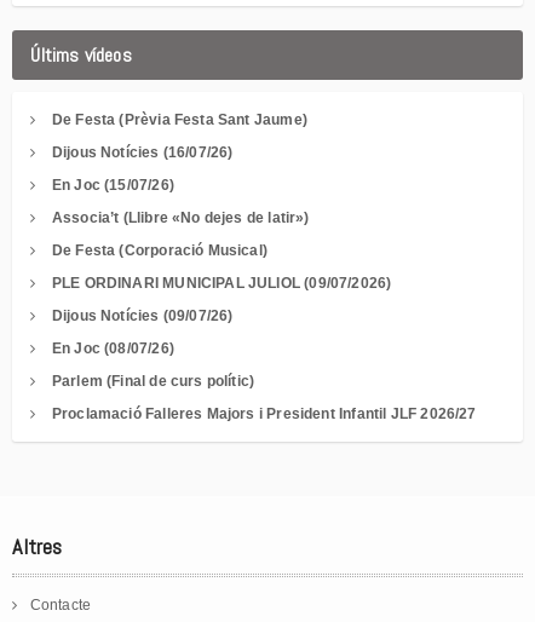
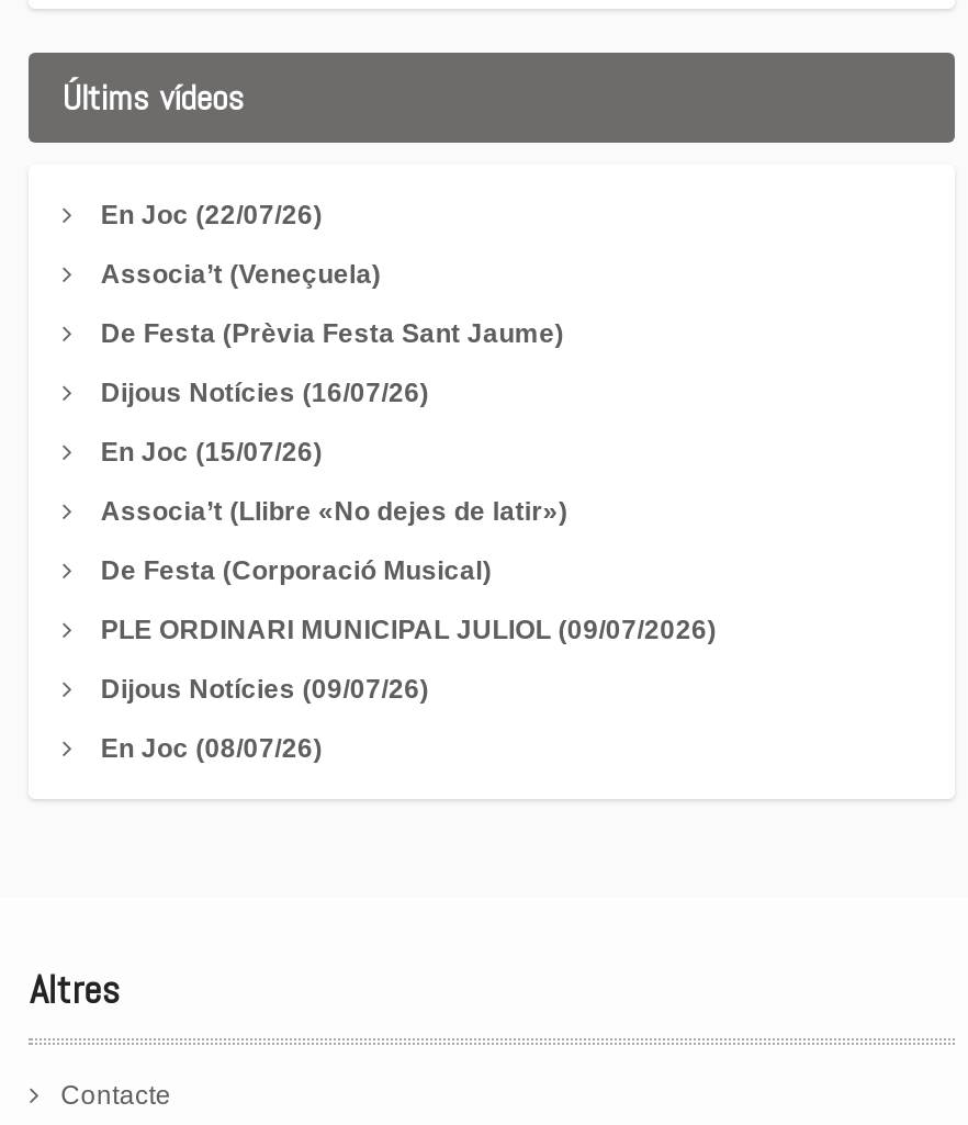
none -> [101,200,381,290] En Joc (22/07/26) | Associa’t (Veneçuela)
moved [52,111,391,357] -> [101,318,716,764]: De Festa (Prèvia Festa Sant Jaume) | Dijous Notícies (16/07/26) | En Joc (15/07/26) | Associa’t (Llibre «No dejes de latir») | De Festa (Corporació Musical) | PLE ORDINARI MUNICIPAL JULIOL (09/07/2026) | Dijous Notícies (09/07/26) | En Joc (08/07/26)
[52,373,476,422] Parlem (Final de curs polític) | Proclamació Falleres Majors i President Infantil JLF 2026/27 -> none

